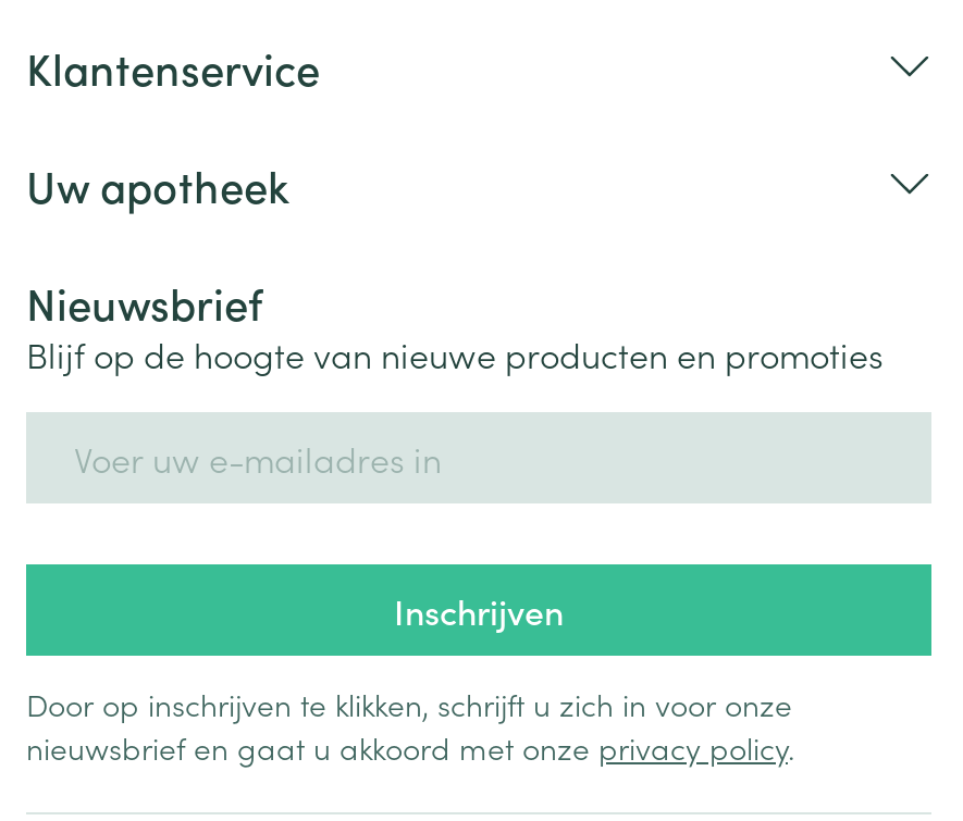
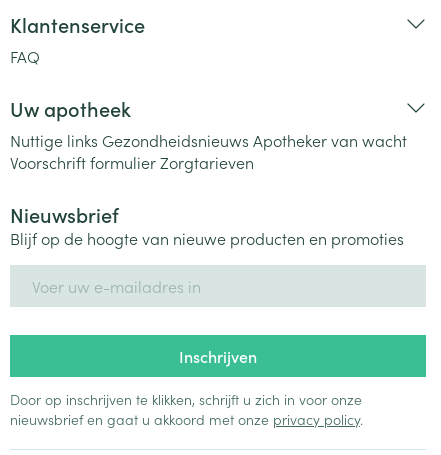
none -> [10,45,40,67] FAQ
none -> [10,129,407,173] Nuttige links Gezondheidsnieuws Apotheker van wacht | Voorschrift formulier Zorgtarieven

